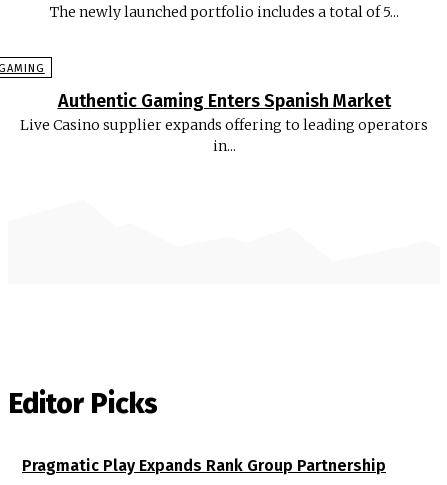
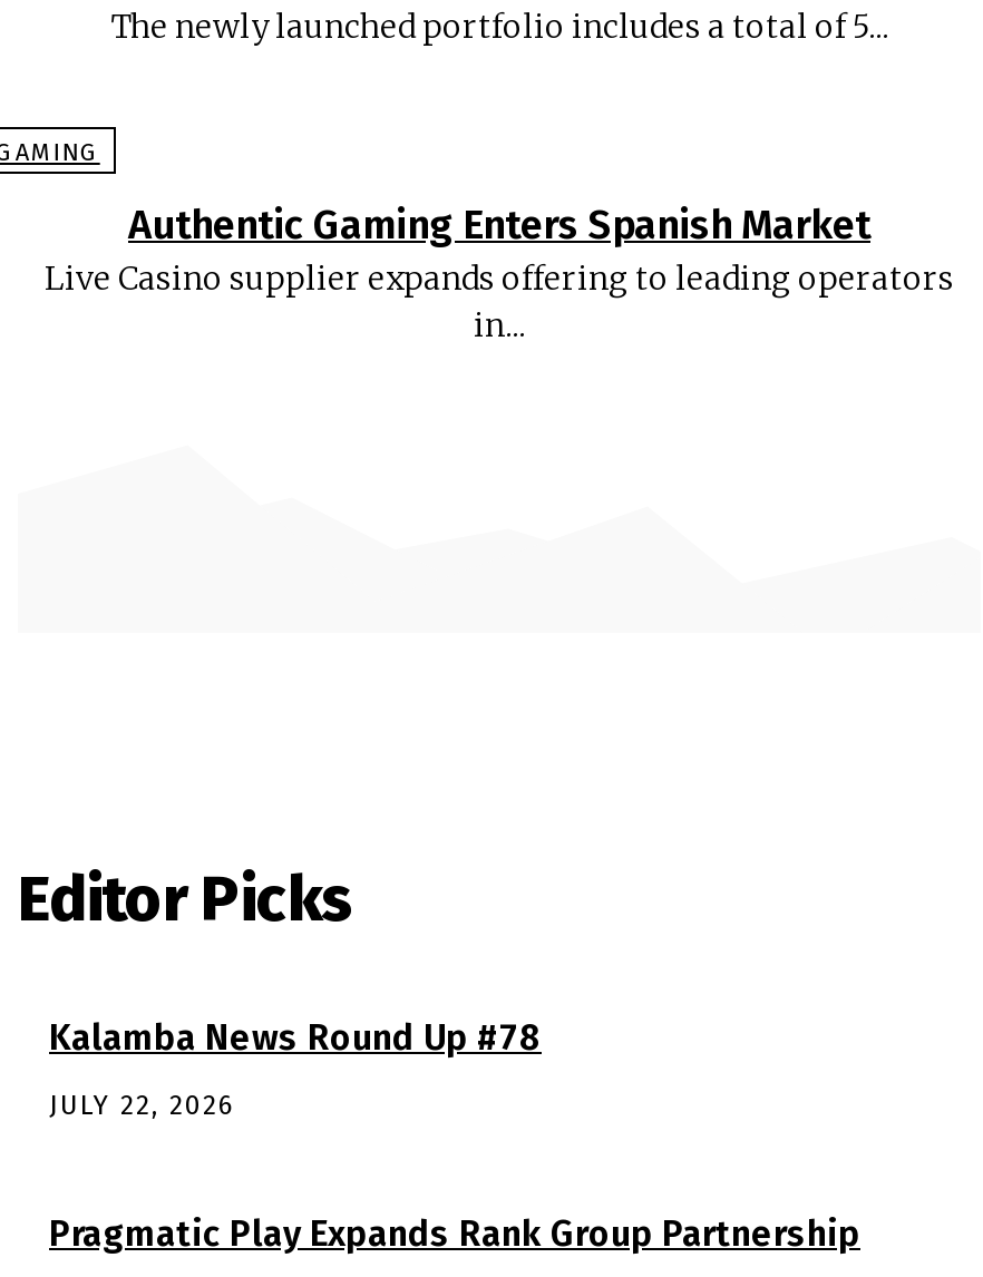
none -> [49,1016,542,1121] Kalamba News Round Up #78 | JULY 22, 2026

